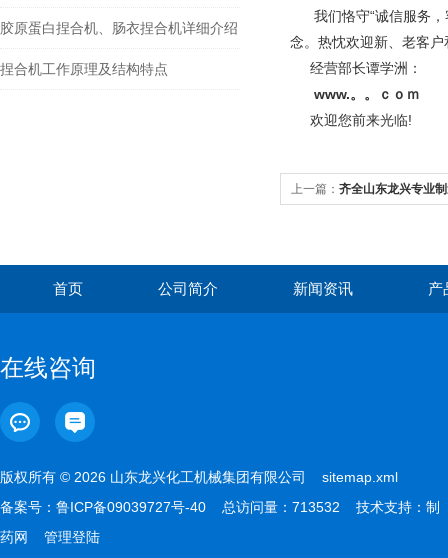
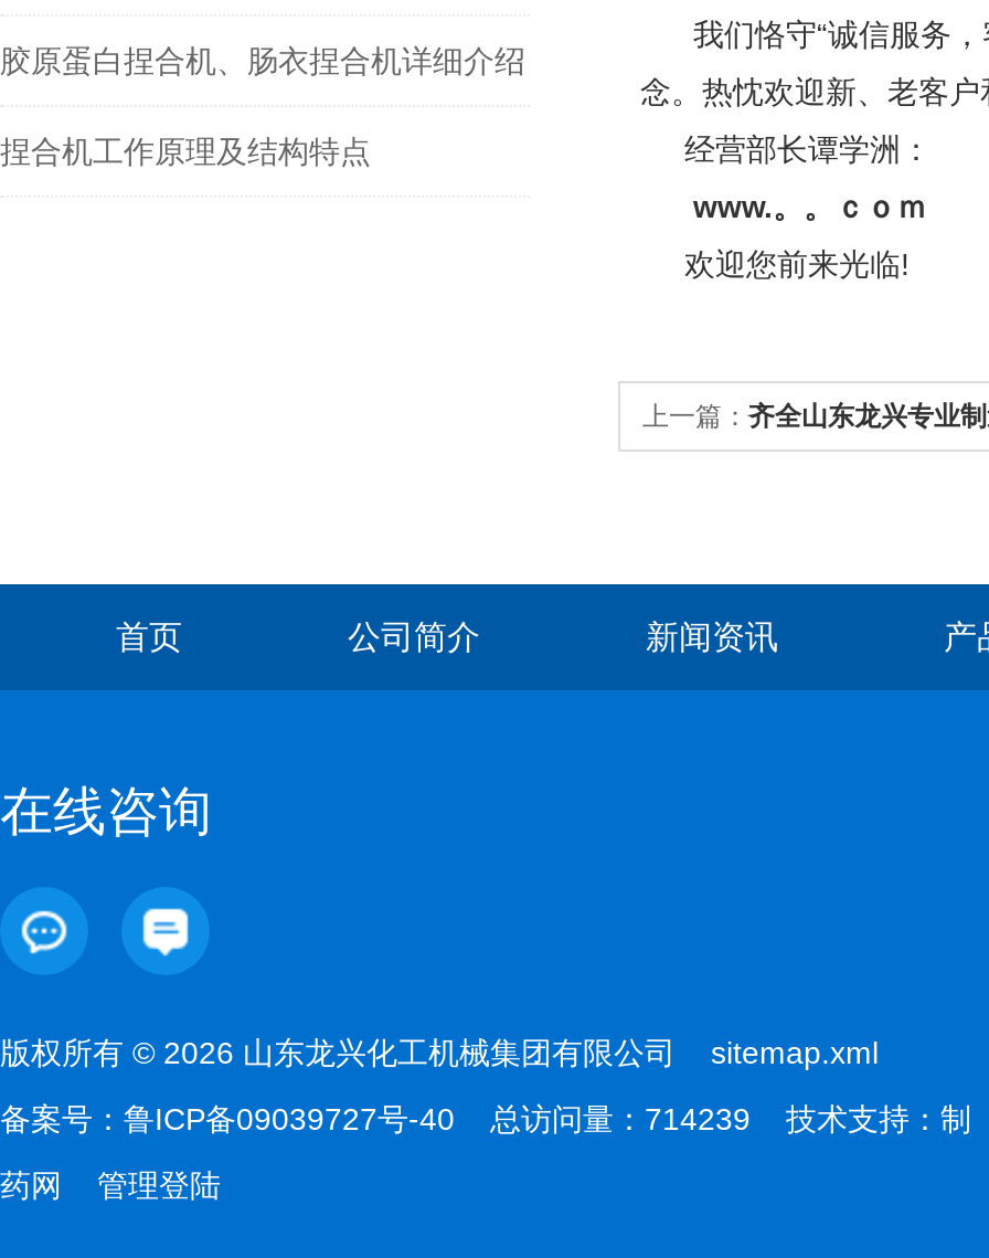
[0,499,440,515] 备案号：鲁ICP备09039727号-40总访问量：713532 技术支持：制 -> [0,1101,971,1137] 备案号：鲁ICP备09039727号-40总访问量：714239 技术支持：制

